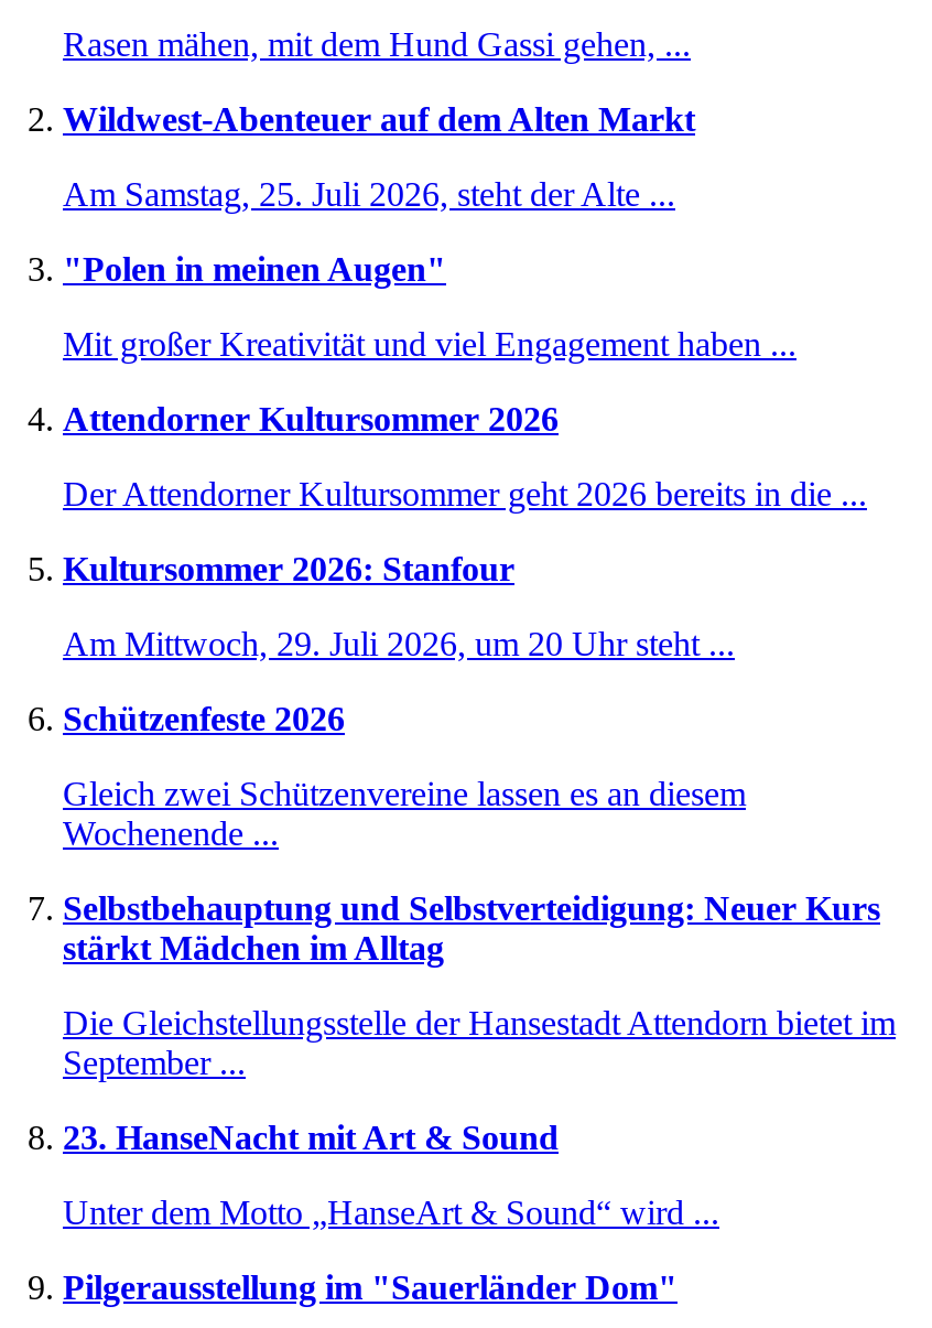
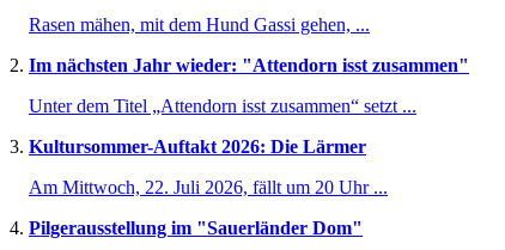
[63,99,896,1230] Wildwest-Abenteuer auf dem Alten Markt | Am Samstag, 25. Juli 2026, steht der Alte ... | "Polen in meinen Augen" | Mit großer Kreativität und viel Engagement haben ... | Attendorner Kultursommer 2026 | Der Attendorner Kultursommer geht 2026 bereits in die ... | Kultursommer 2026: Stanfour | Am Mittwoch, 29. Juli 2026, um 20 Uhr steht ... | Schützenfeste 2026 | Gleich zwei Schützenvereine lassen es an diesem | Wochenende ... | Selbstbehauptung und Selbstverteidigung: Neuer Kurs | stärkt Mädchen im Alltag | Die Gleichstellungsstelle der Hansestadt Attendorn bietet im | September ... | 23. HanseNacht mit Art & Sound | Unter dem Motto „HanseArt & Sound“ wird ... -> [29,55,469,197] Im nächsten Jahr wieder: "Attendorn isst zusammen" | Unter dem Titel „Attendorn isst zusammen“ setzt ... | Kultursommer-Auftakt 2026: Die Lärmer | Am Mittwoch, 22. Juli 2026, fällt um 20 Uhr ...

